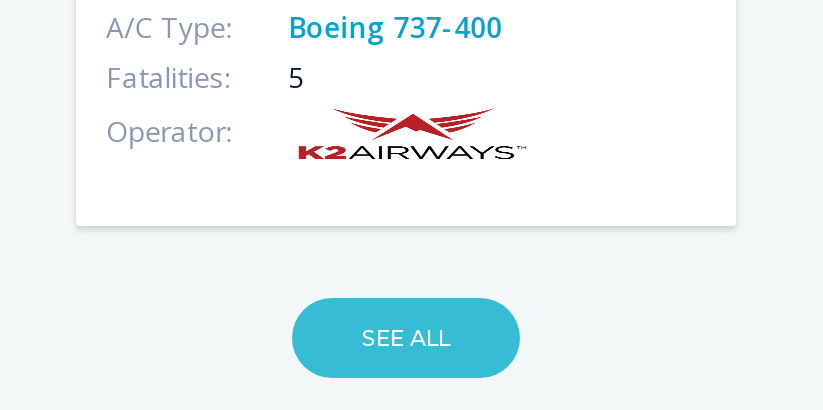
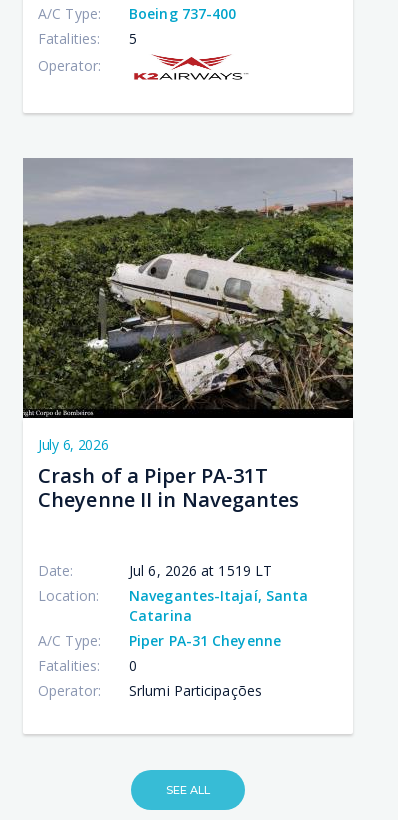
none -> [22,157,354,700] [image] | July 6, 2026 | Crash of a Piper PA-31T | Cheyenne II in Navegantes | Date: | Jul 6, 2026 at 1519 LT | Location: | Navegantes-Itajaí, Santa | Catarina | A/C Type: | Piper PA-31 Cheyenne | Fatalities: | 0 | Operator: | Srlumi Participações

